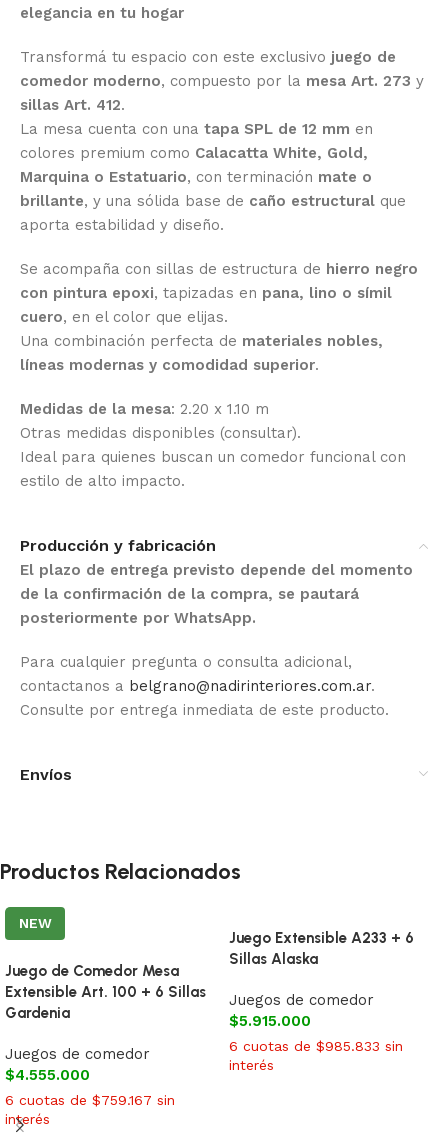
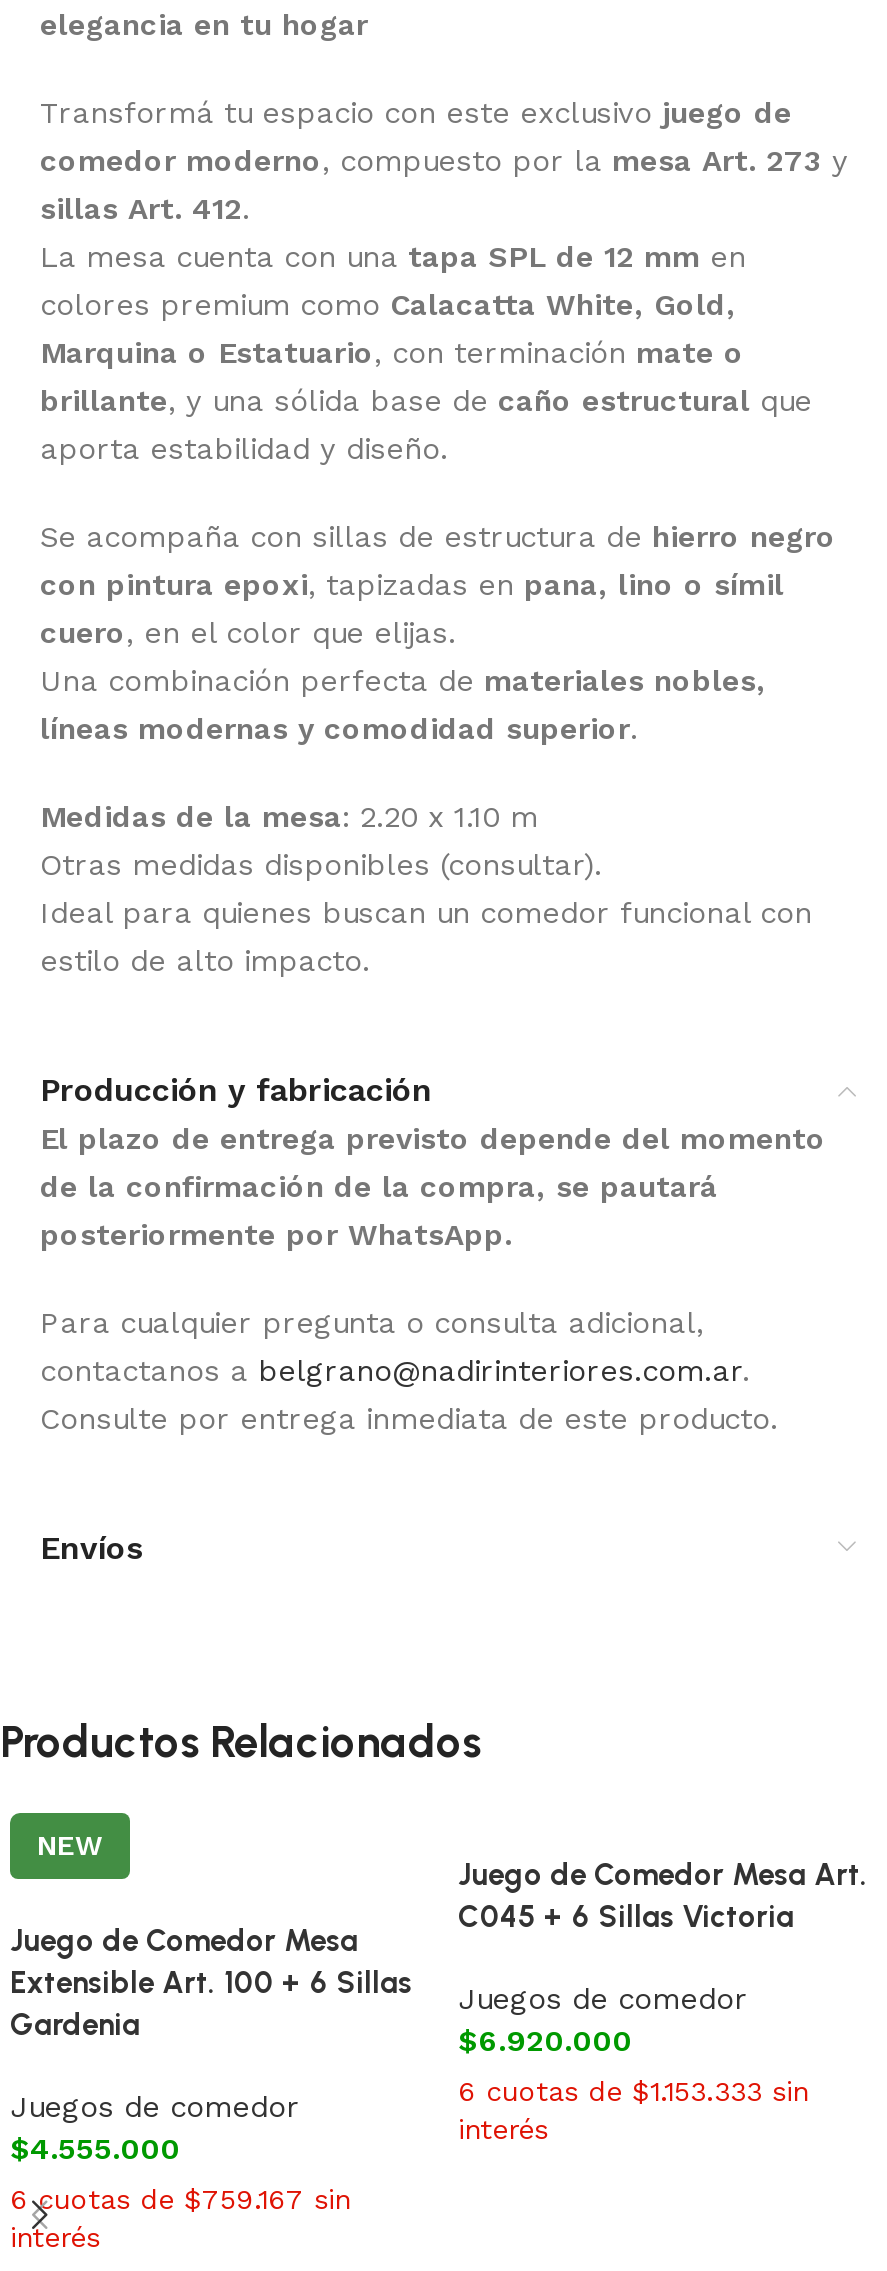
[229,929,414,968] Juego Extensible A233 + 6 | Sillas Alaska -> [458,1858,868,1936] Juego de Comedor Mesa Art. | C045 + 6 Sillas Victoria
[229,1012,311,1030] $5.915.000 -> [458,2024,632,2060] $6.920.000
[229,1038,403,1054] 6 cuotas de $985.833 sin -> [458,2076,808,2108] 6 cuotas de $1.153.333 sin

